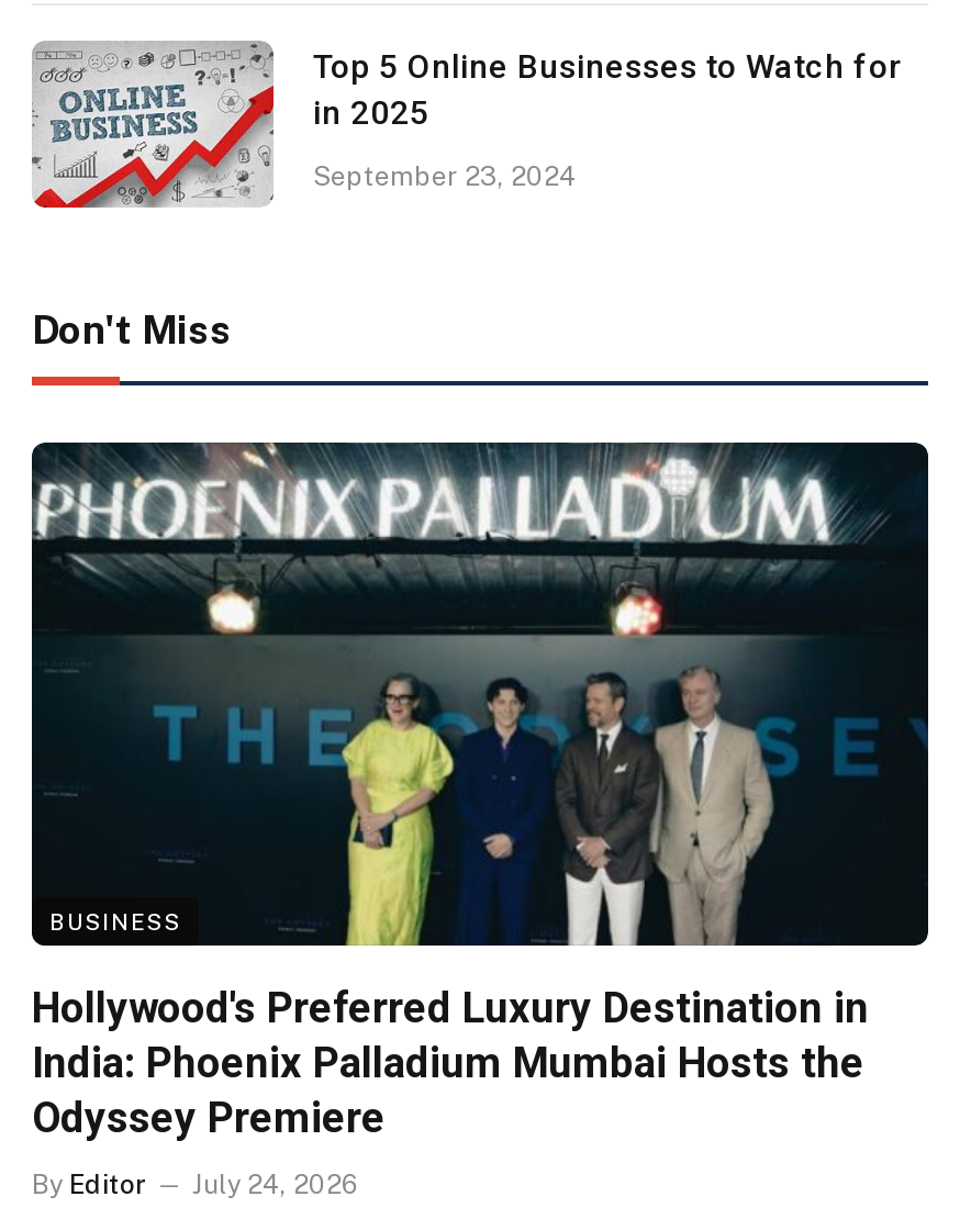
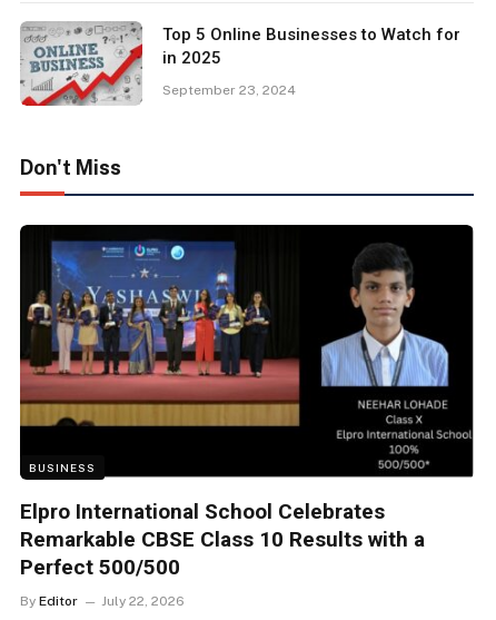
[30,440,930,1143] [image] | Hollywood's Preferred Luxury Destination in | India: Phoenix Palladium Mumbai Hosts the | Odyssey Premiere -> [19,225,474,580] [image] | Elpro International School Celebrates | Remarkable CBSE Class 10 Results with a | Perfect 500/500
[32,1170,359,1200] By Editor July 24, 2026 -> [20,593,185,609] By Editor July 22, 2026

